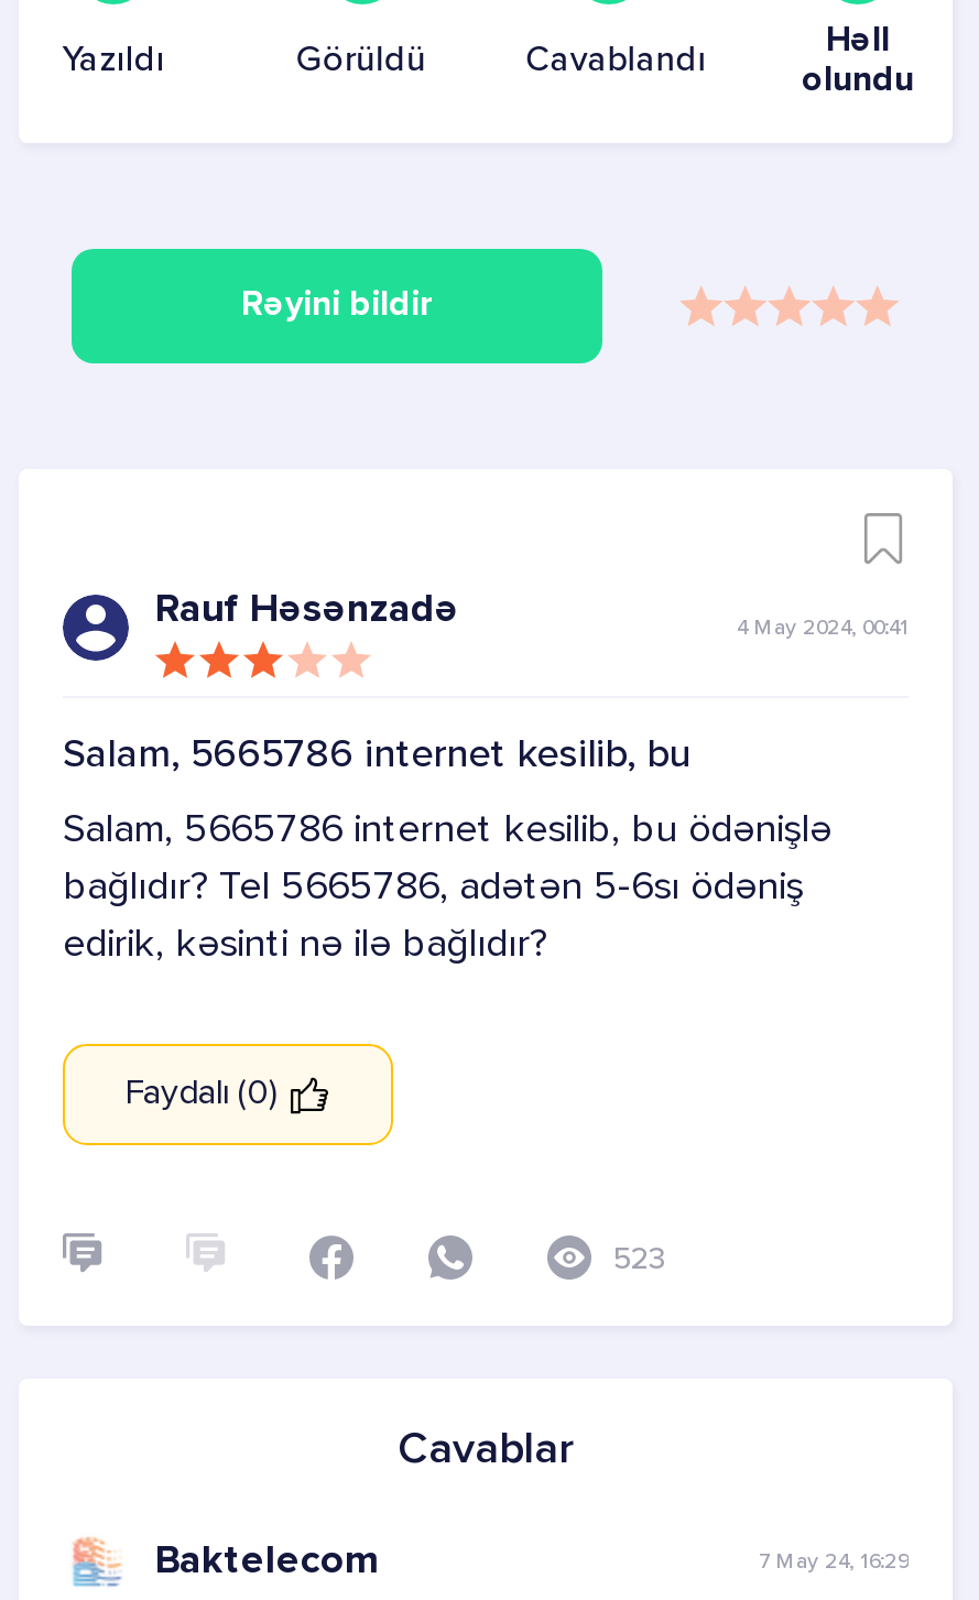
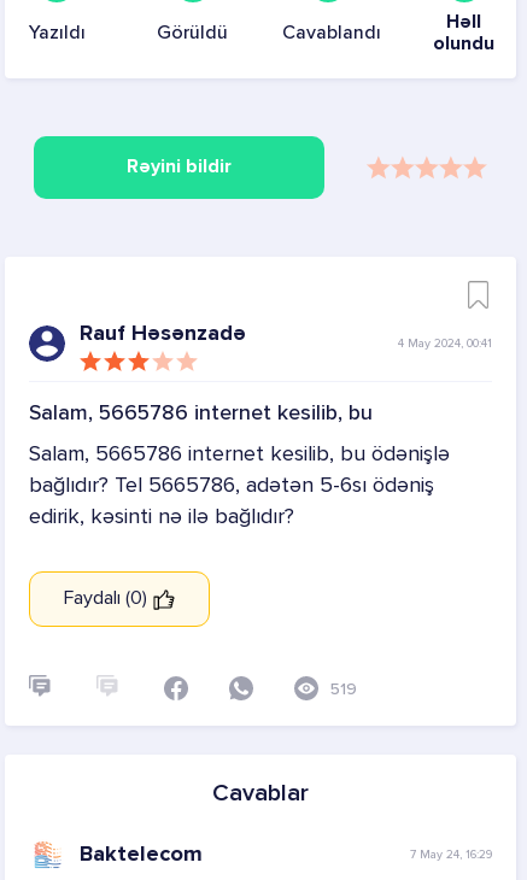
[613,1244,666,1275] 523 -> [330,681,357,698] 519

